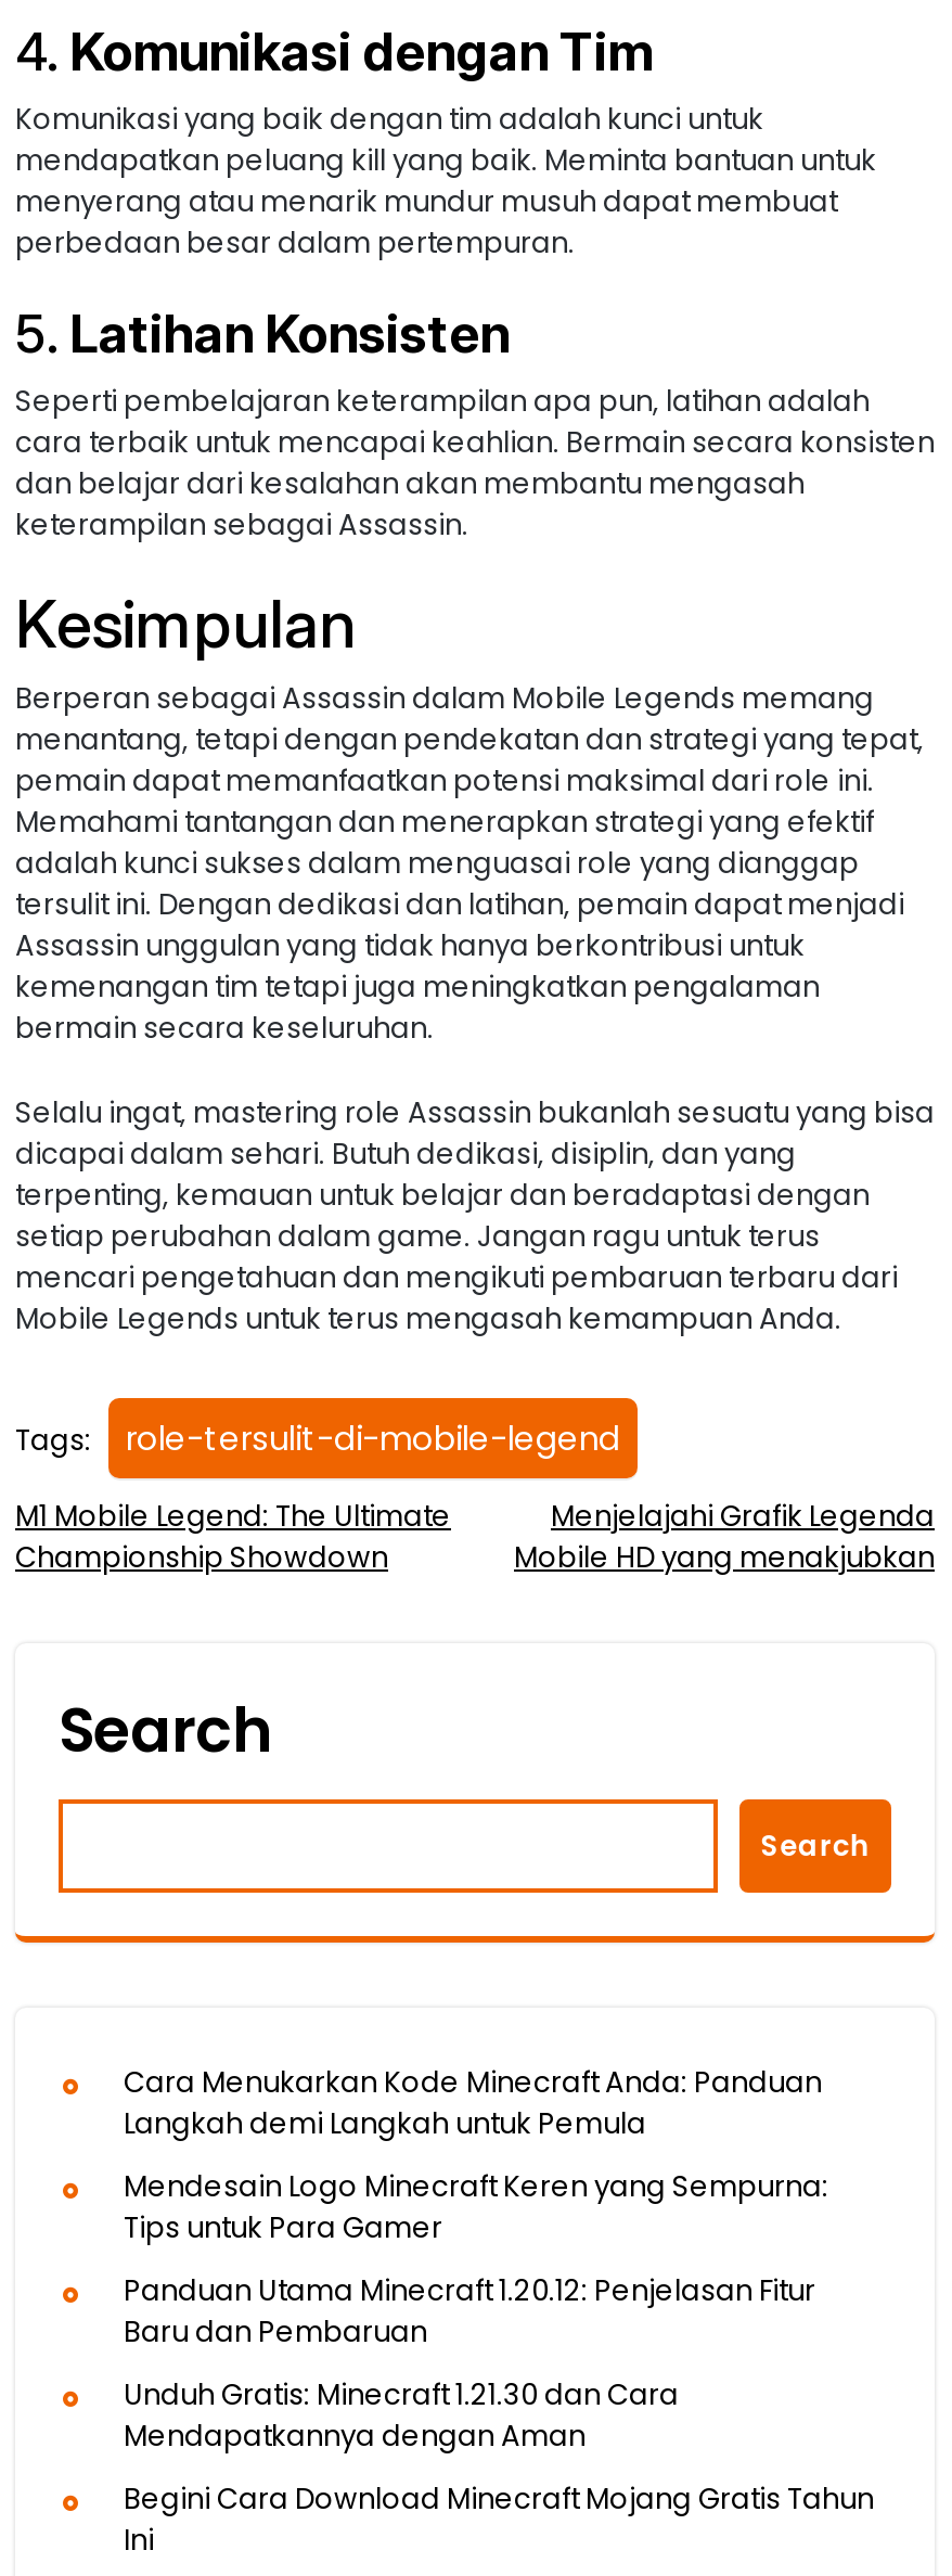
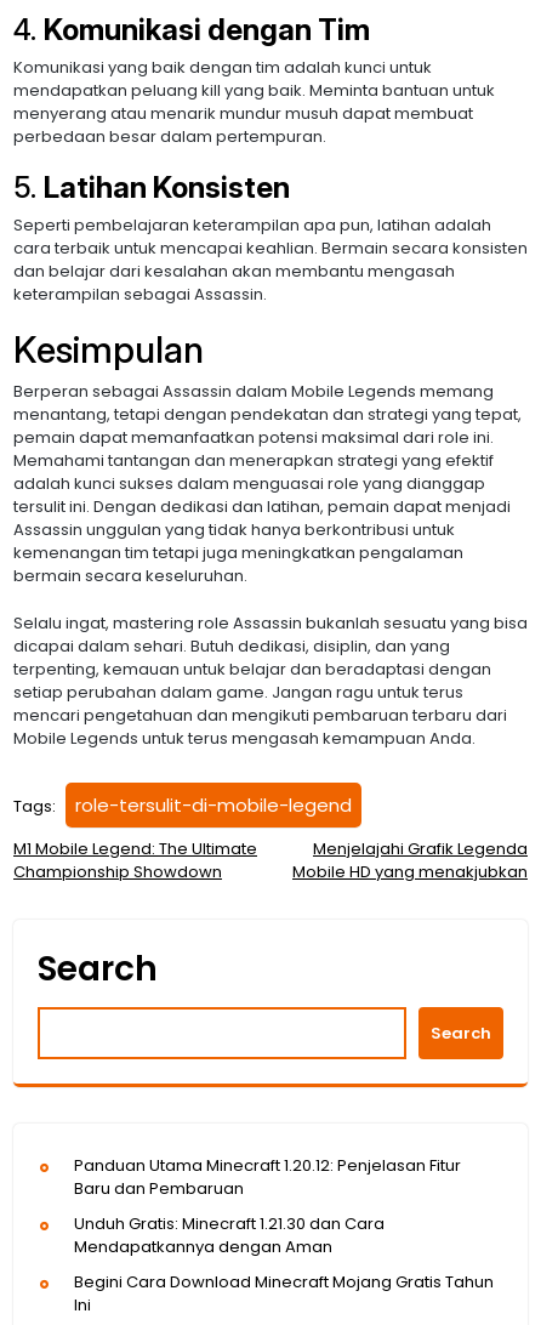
[124,2062,828,2248] Cara Menukarkan Kode Minecraft Anda: Panduan | Langkah demi Langkah untuk Pemula | Mendesain Logo Minecraft Keren yang Sempurna: | Tips untuk Para Gamer -> none

